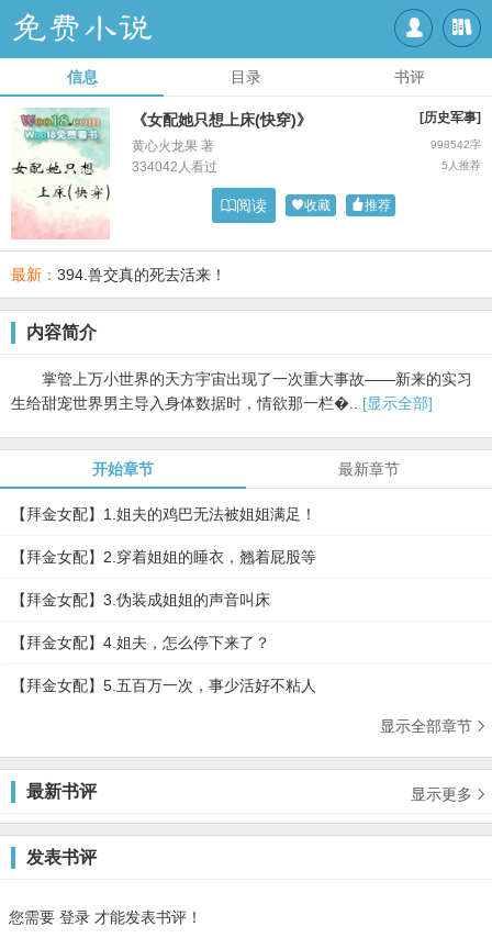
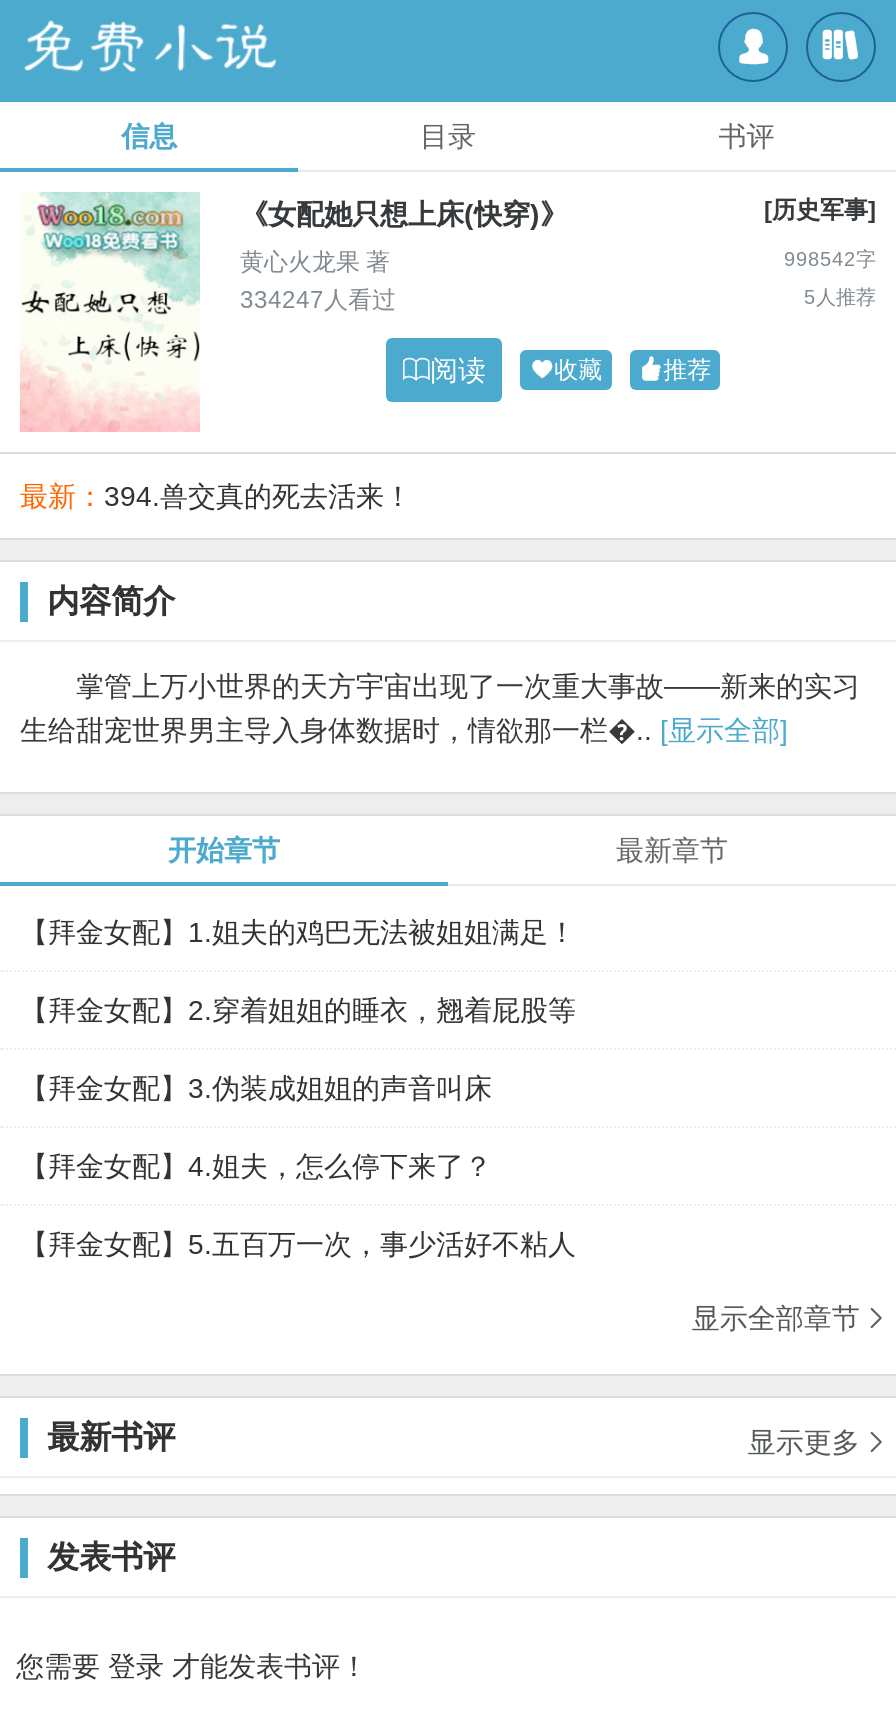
[132,159,217,175] 334042人看过 -> [240,286,396,314] 334247人看过

